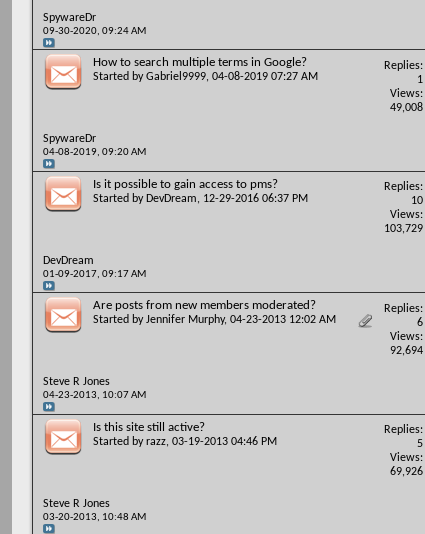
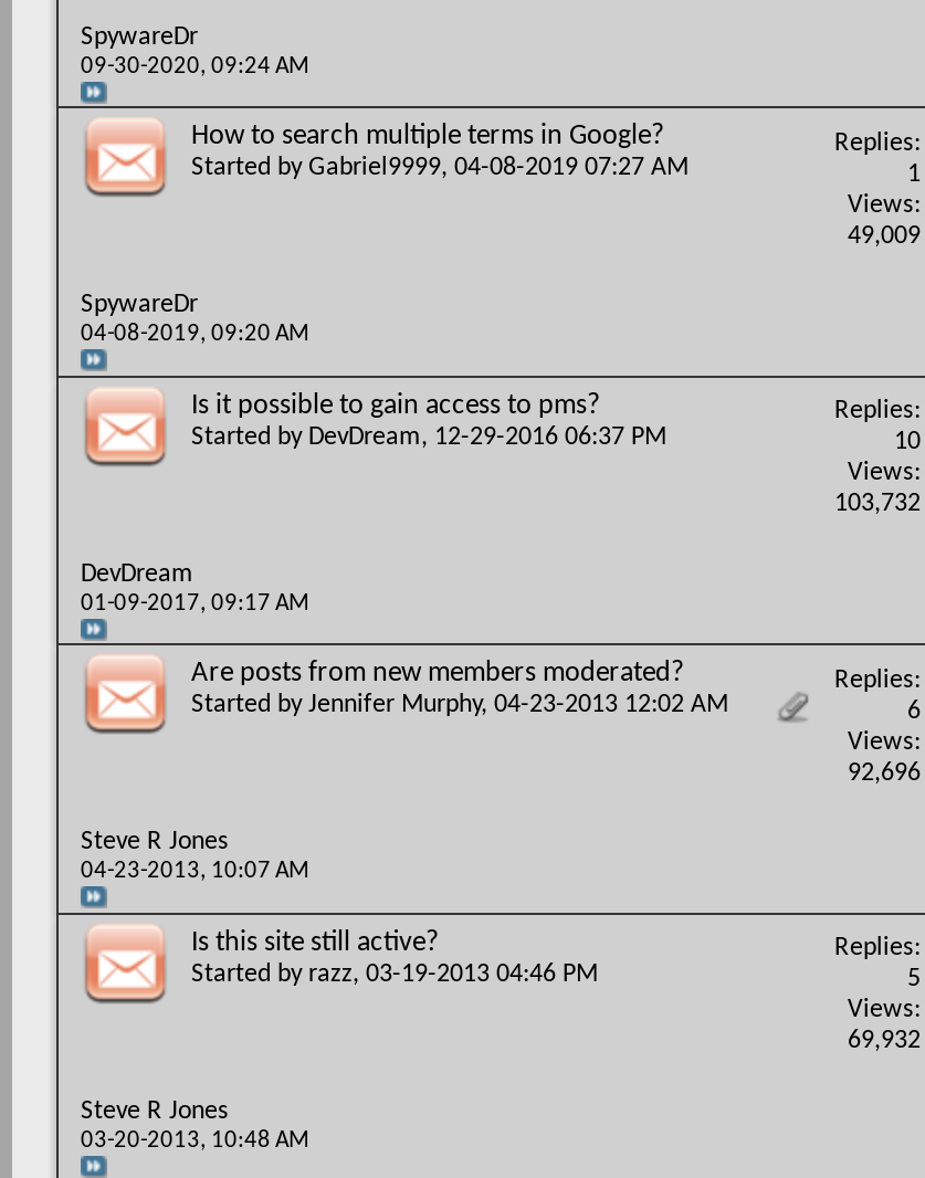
[390,102,423,114] 49,008 -> [848,223,921,250] 49,009
[384,223,423,235] 103,729 -> [834,491,921,518] 103,732
[390,345,423,357] 92,694 -> [848,760,921,786] 92,696
[390,466,423,478] 69,926 -> [848,1028,921,1055] 69,932

